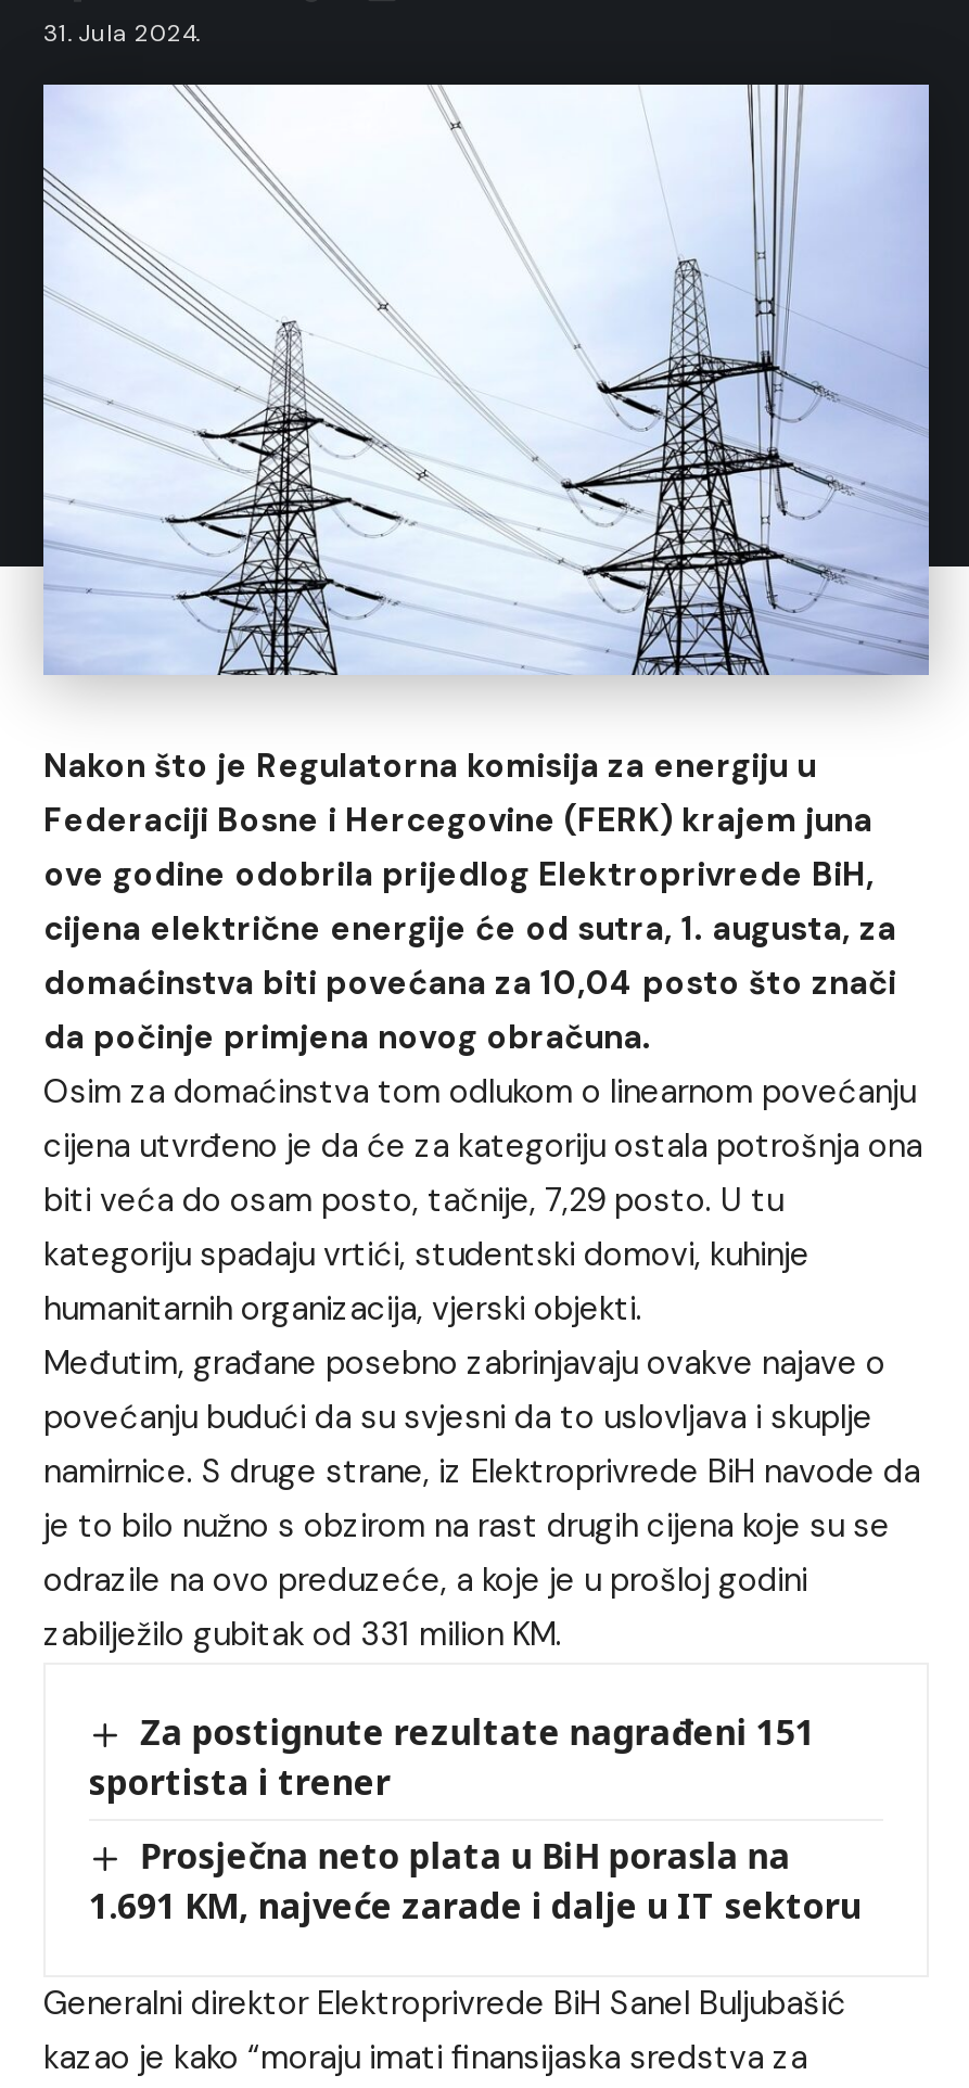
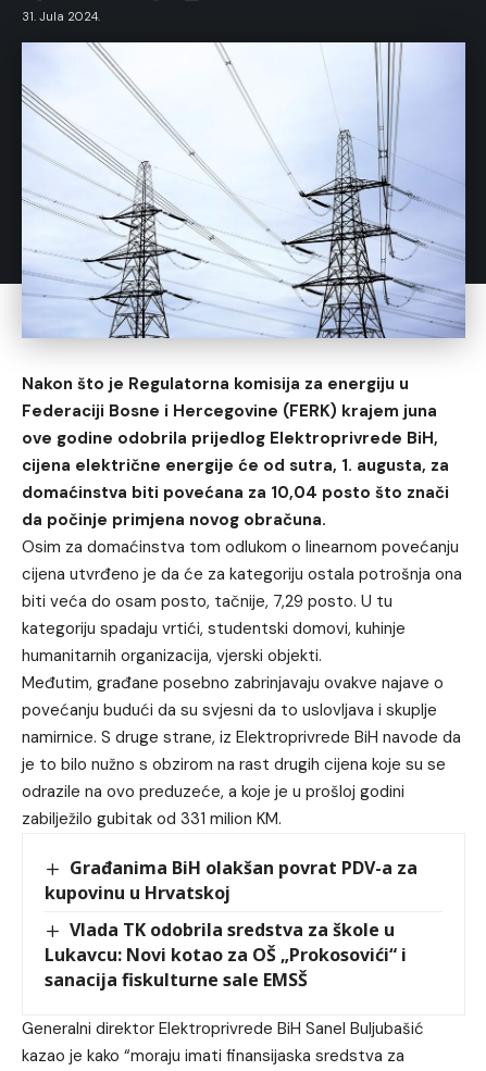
[89,1708,815,1806] Za postignute rezultate nagrađeni 151 | sportista i trener -> [45,855,418,905] Građanima BiH olakšan povrat PDV-a za | kupovinu u Hrvatskoj
[89,1832,862,1930] Prosječna neto plata u BiH porasla na | 1.691 KM, najveće zarade i dalje u IT sektoru -> [45,918,407,992] Vlada TK odobrila sredstva za škole u | Lukavcu: Novi kotao za OŠ „Prokosovići“ i | sanacija fiskulturne sale EMSŠ

